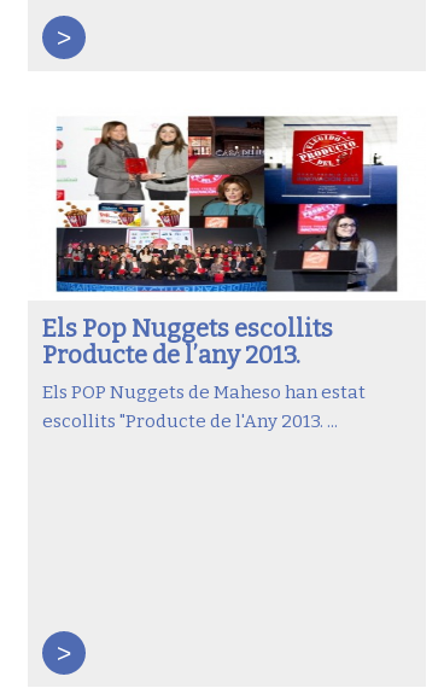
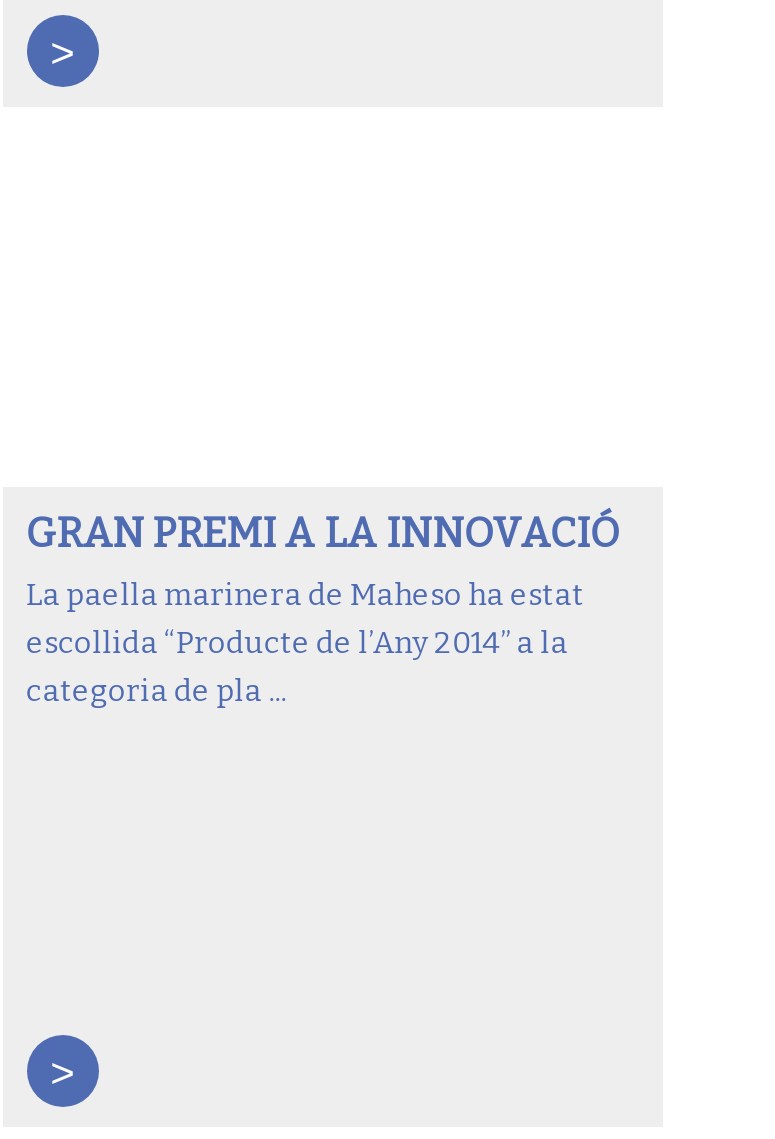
[54,115,399,293] [image] -> none
[42,314,365,432] Els Pop Nuggets escollits | Producte de l’any 2013. | Els POP Nuggets de Maheso han estat | escollits "Producte de l'Any 2013. ... -> [26,509,620,709] GRAN PREMI A LA INNOVACIÓ | La paella marinera de Maheso ha estat | escollida “Producte de l’Any 2014” a la | categoria de pla ...

